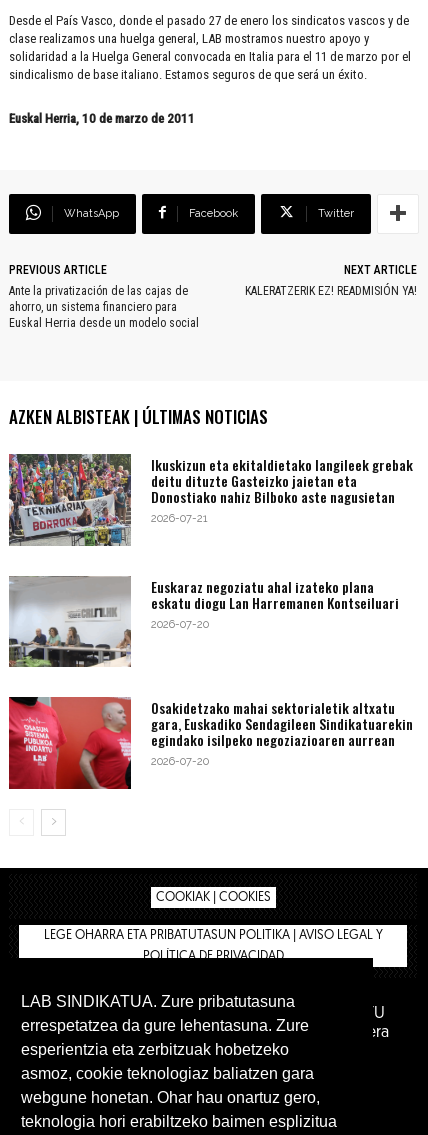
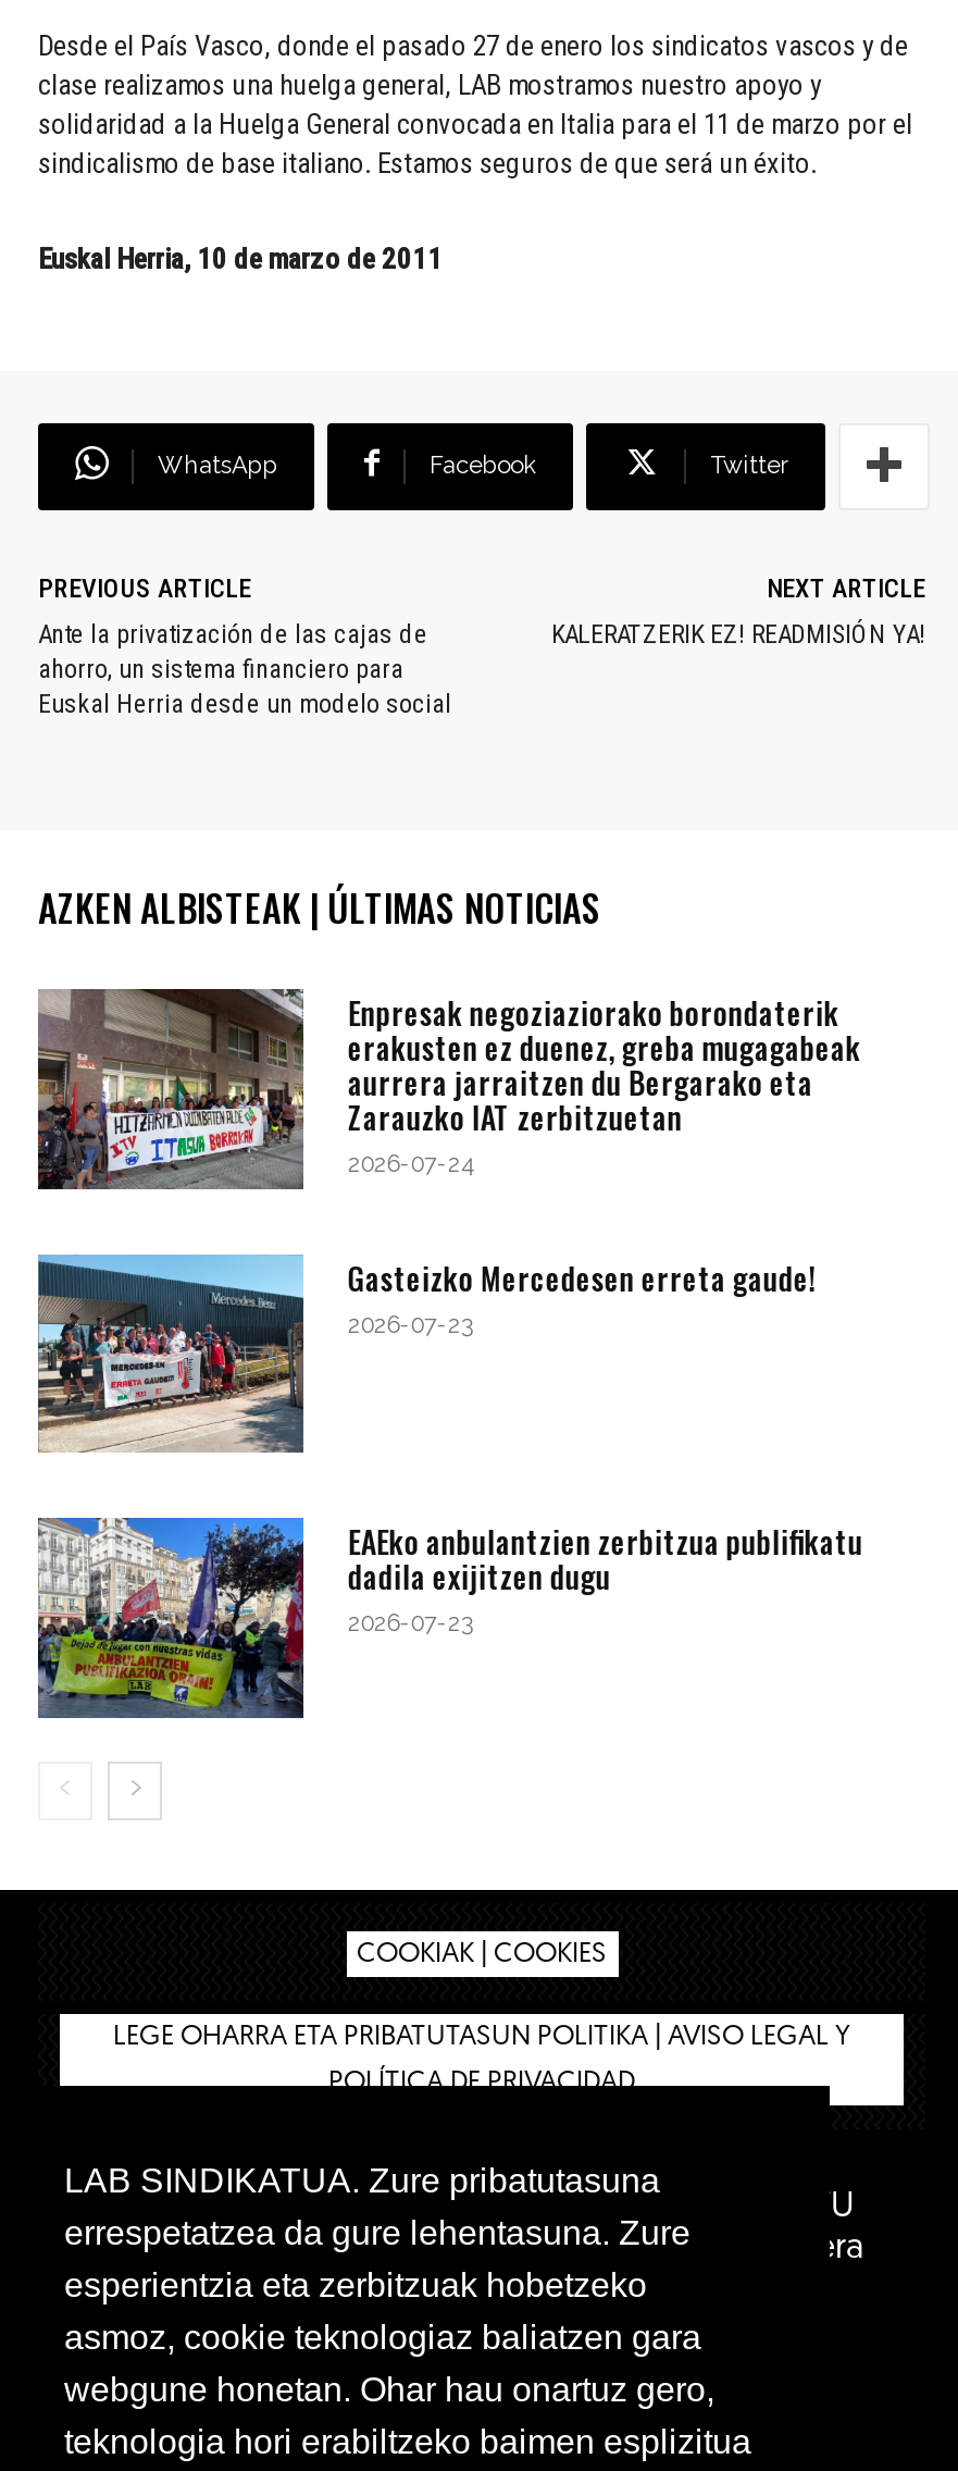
[8,454,413,545] [image] | Ikuskizun eta ekitaldietako langileek grebak | deitu dituzte Gasteizko jaietan eta | Donostiako nahiz Bilboko aste nagusietan | 2026-07-21 -> [36,987,861,1189] [image] | Enpresak negoziaziorako borondaterik | erakusten ez duenez, greba mugagabeak | aurrera jarraitzen du Bergarako eta | Zarauzko IAT zerbitzuetan | 2026-07-24
[9,575,399,667] [image] | Euskaraz negoziatu ahal izateko plana | eskatu diogu Lan Harremanen Kontseiluari | 2026-07-20 -> [38,1254,818,1455] [image] | Gasteizko Mercedesen erreta gaude! | 2026-07-23
[8,696,413,790] [image] | Osakidetzako mahai sektorialetik altxatu | gara, Euskadiko Sendagileen Sindikatuarekin | egindako isilpeko negoziazioaren aurrean | 2026-07-20 -> [36,1516,863,1720] [image] | EAEko anbulantzien zerbitzua publifikatu | dadila exijitzen dugu | 2026-07-23

